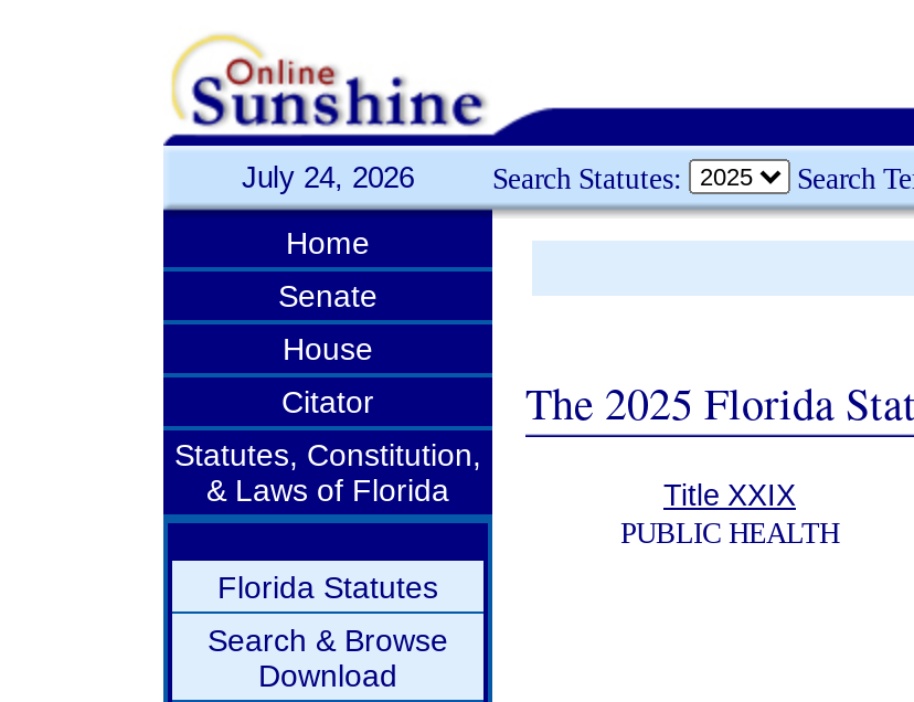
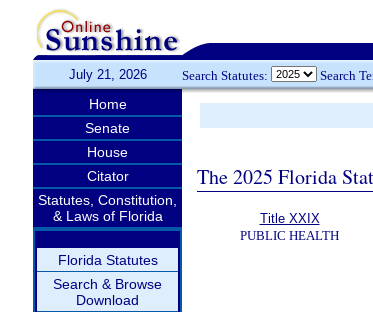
[242,161,414,194] July 24, 2026 -> [68,67,146,82] July 21, 2026

